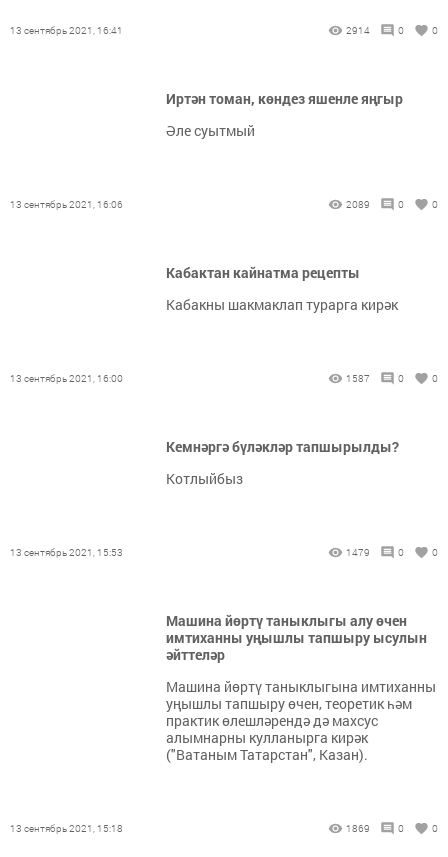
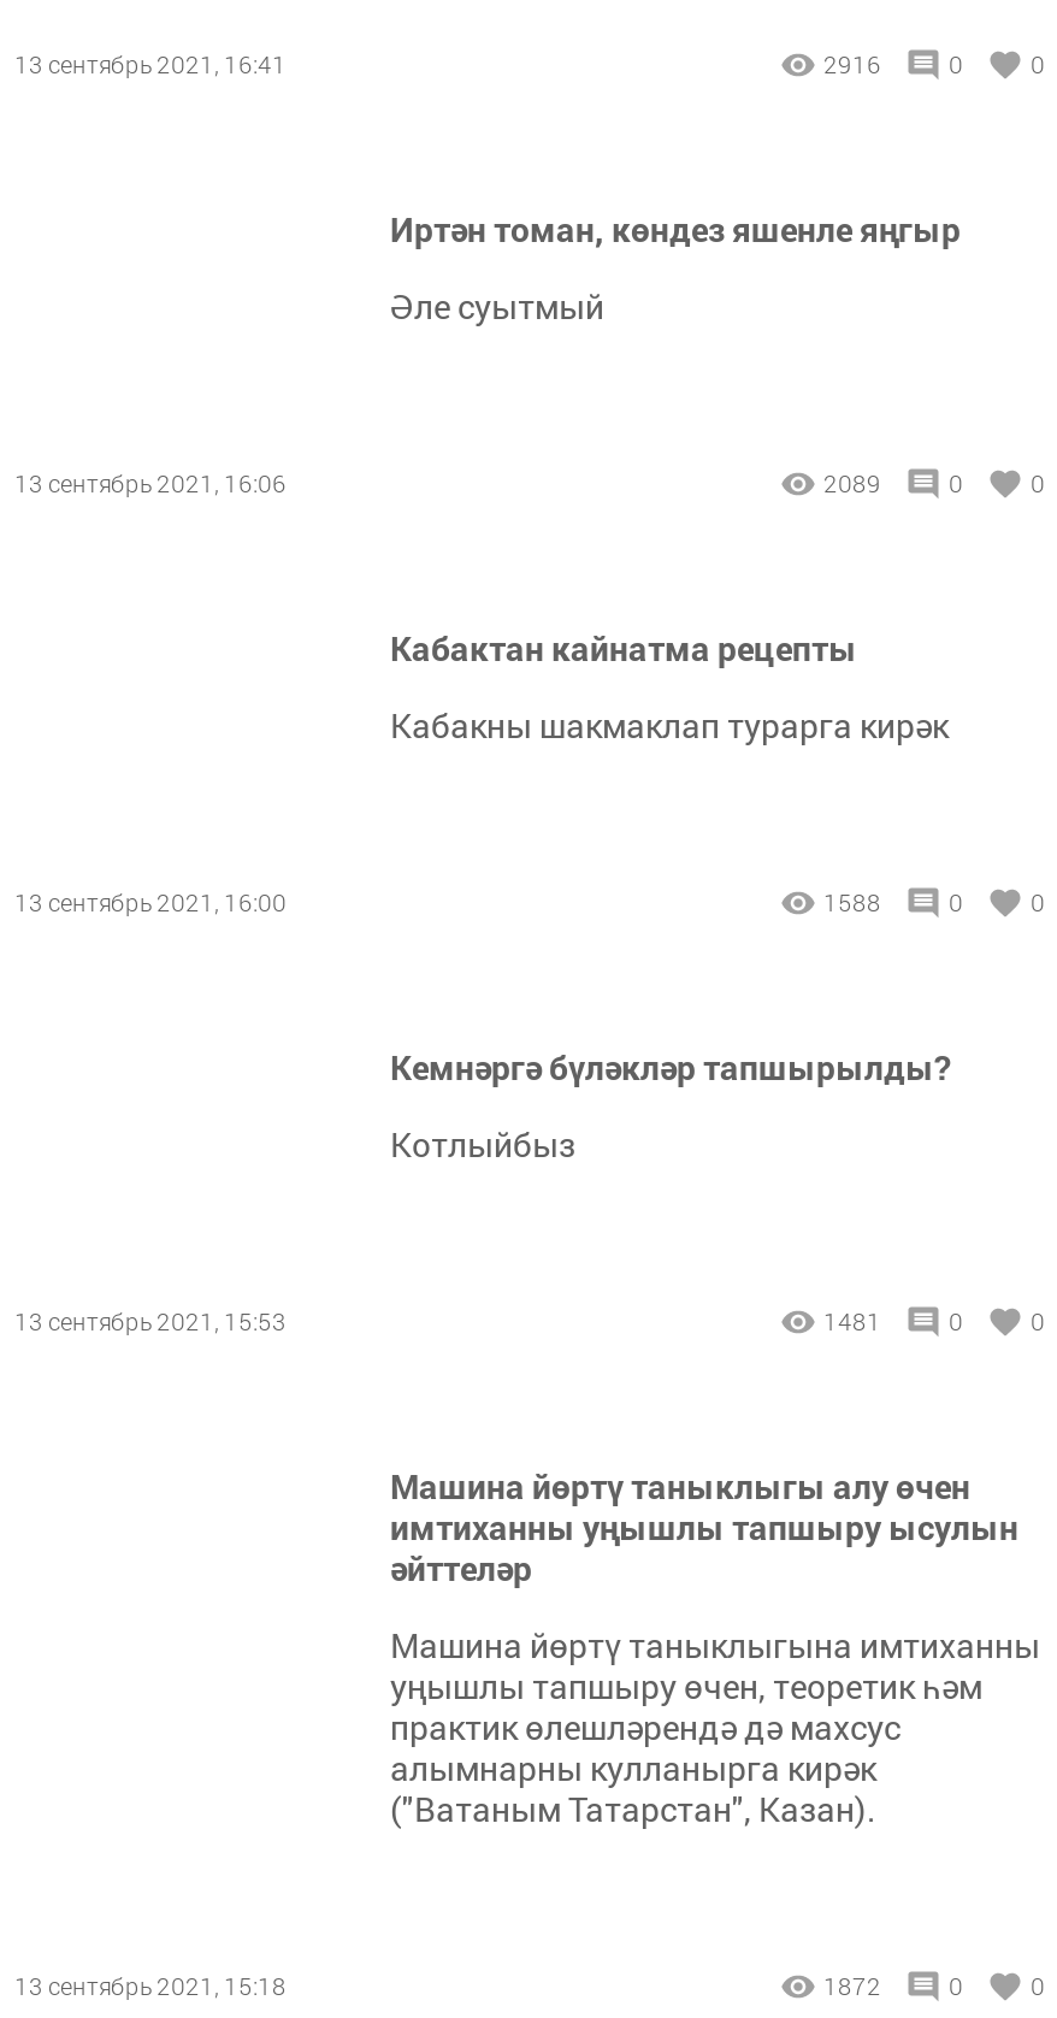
[346,24,370,37] 2914 -> [823,49,881,81] 2916
[346,372,370,385] 1587 -> [823,887,881,919] 1588
[346,546,370,559] 1479 -> [823,1306,881,1338] 1481
[346,822,370,835] 1869 -> [823,1971,881,2002] 1872

